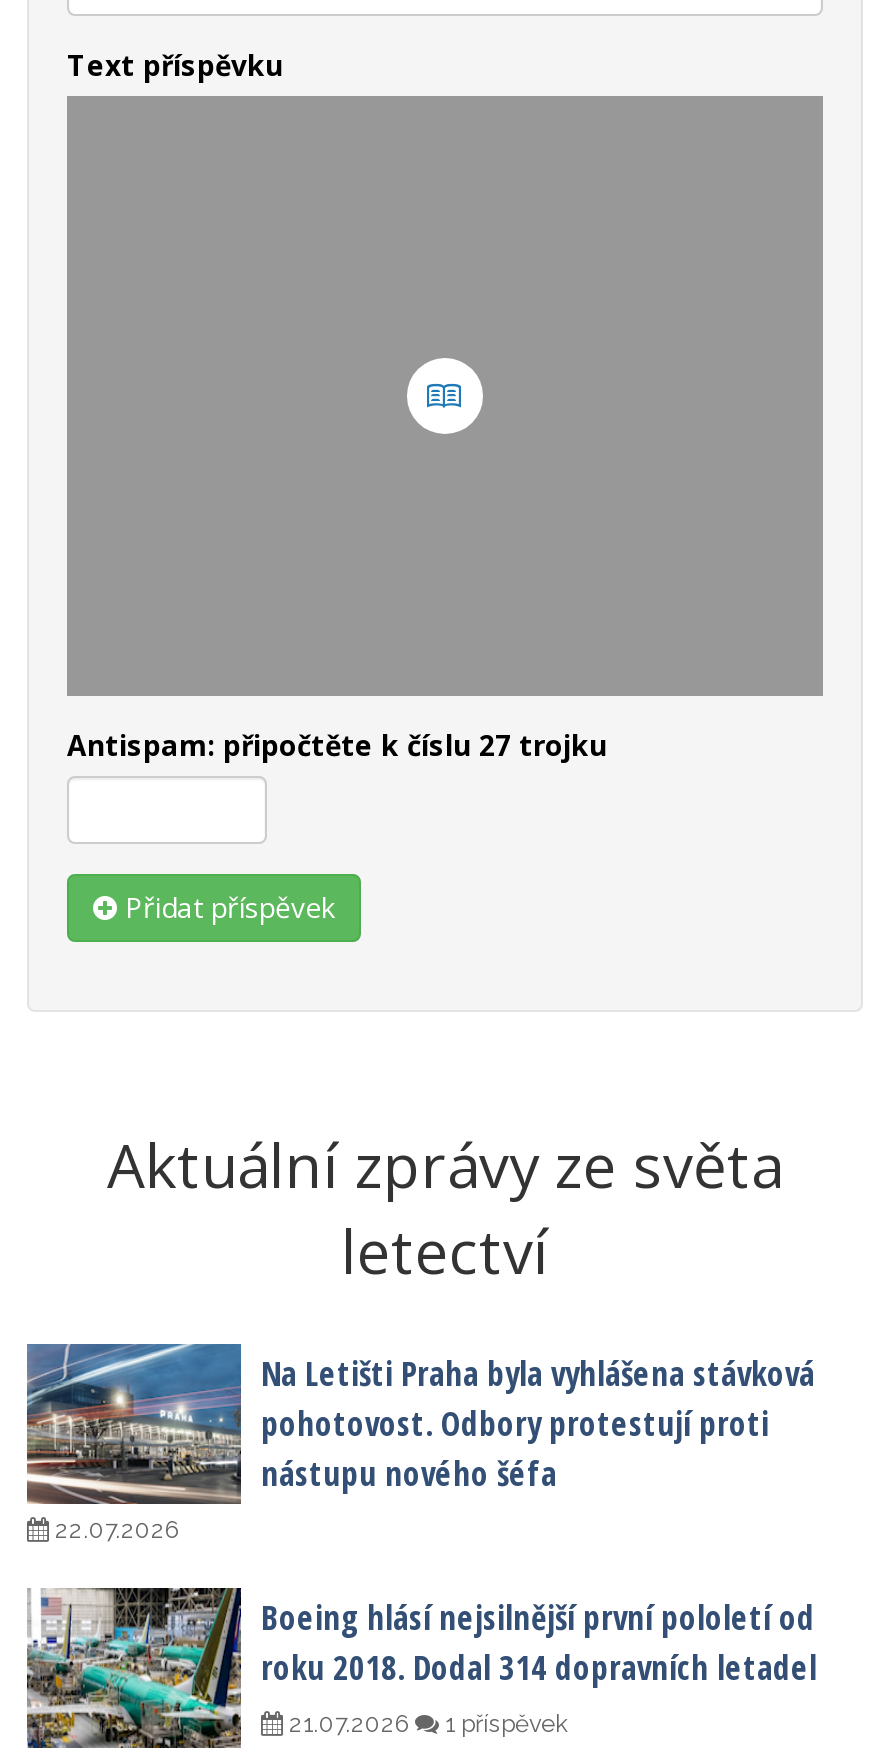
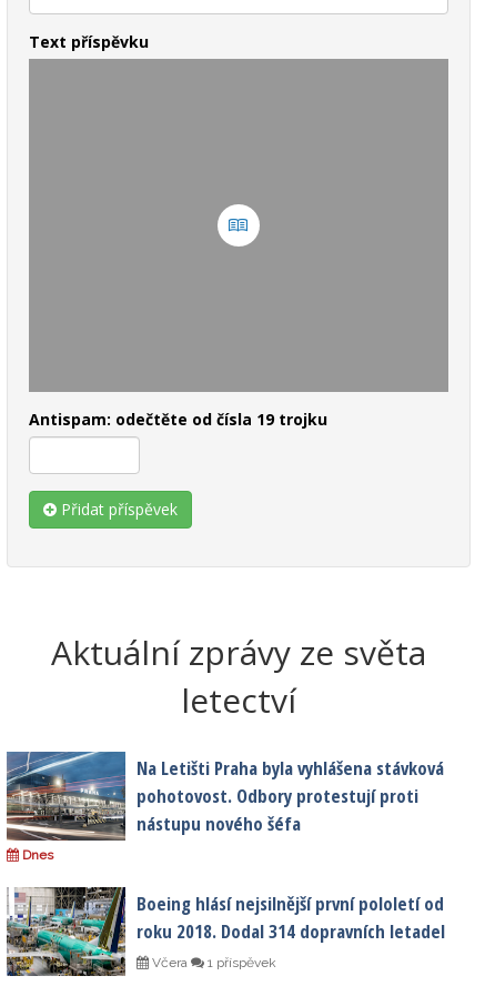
[67,726,607,764] Antispam: připočtěte k číslu 27 trojku -> [29,409,327,430] Antispam: odečtěte od čísla 19 trojku
[49,1516,179,1544] 22.07.2026 -> [22,847,53,863] Dnes
[283,1710,415,1738] 21.07.2026 -> [149,955,191,971] Včera

